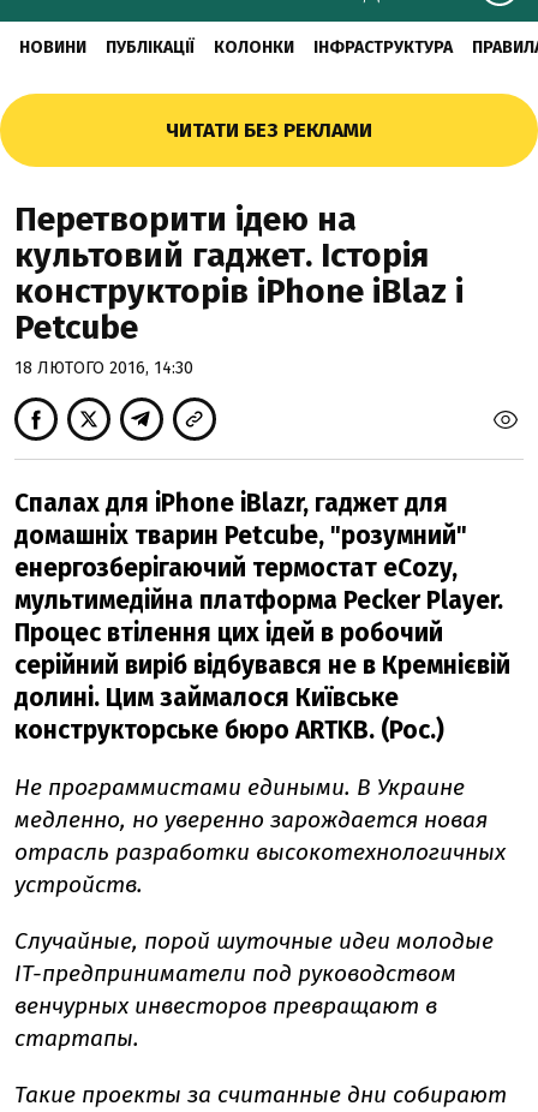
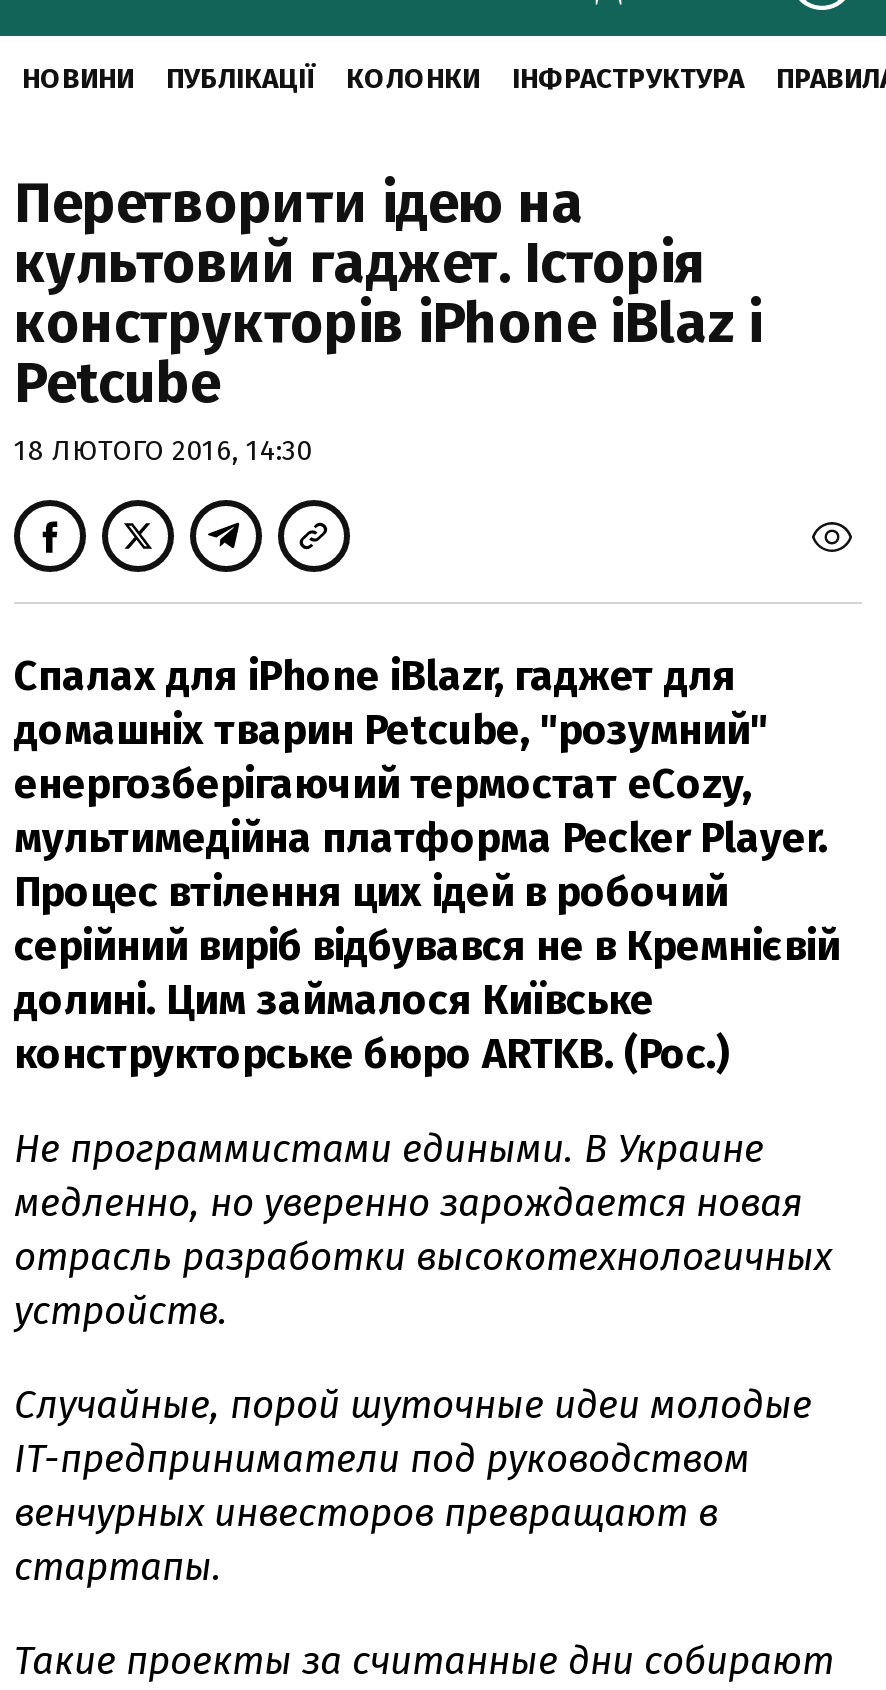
[166,118,372,143] ЧИТАТИ БЕЗ РЕКЛАМИ -> none

